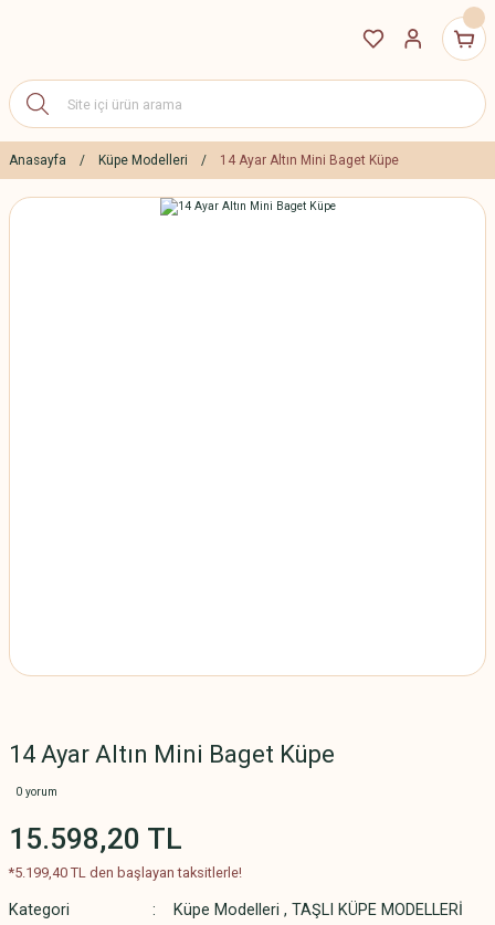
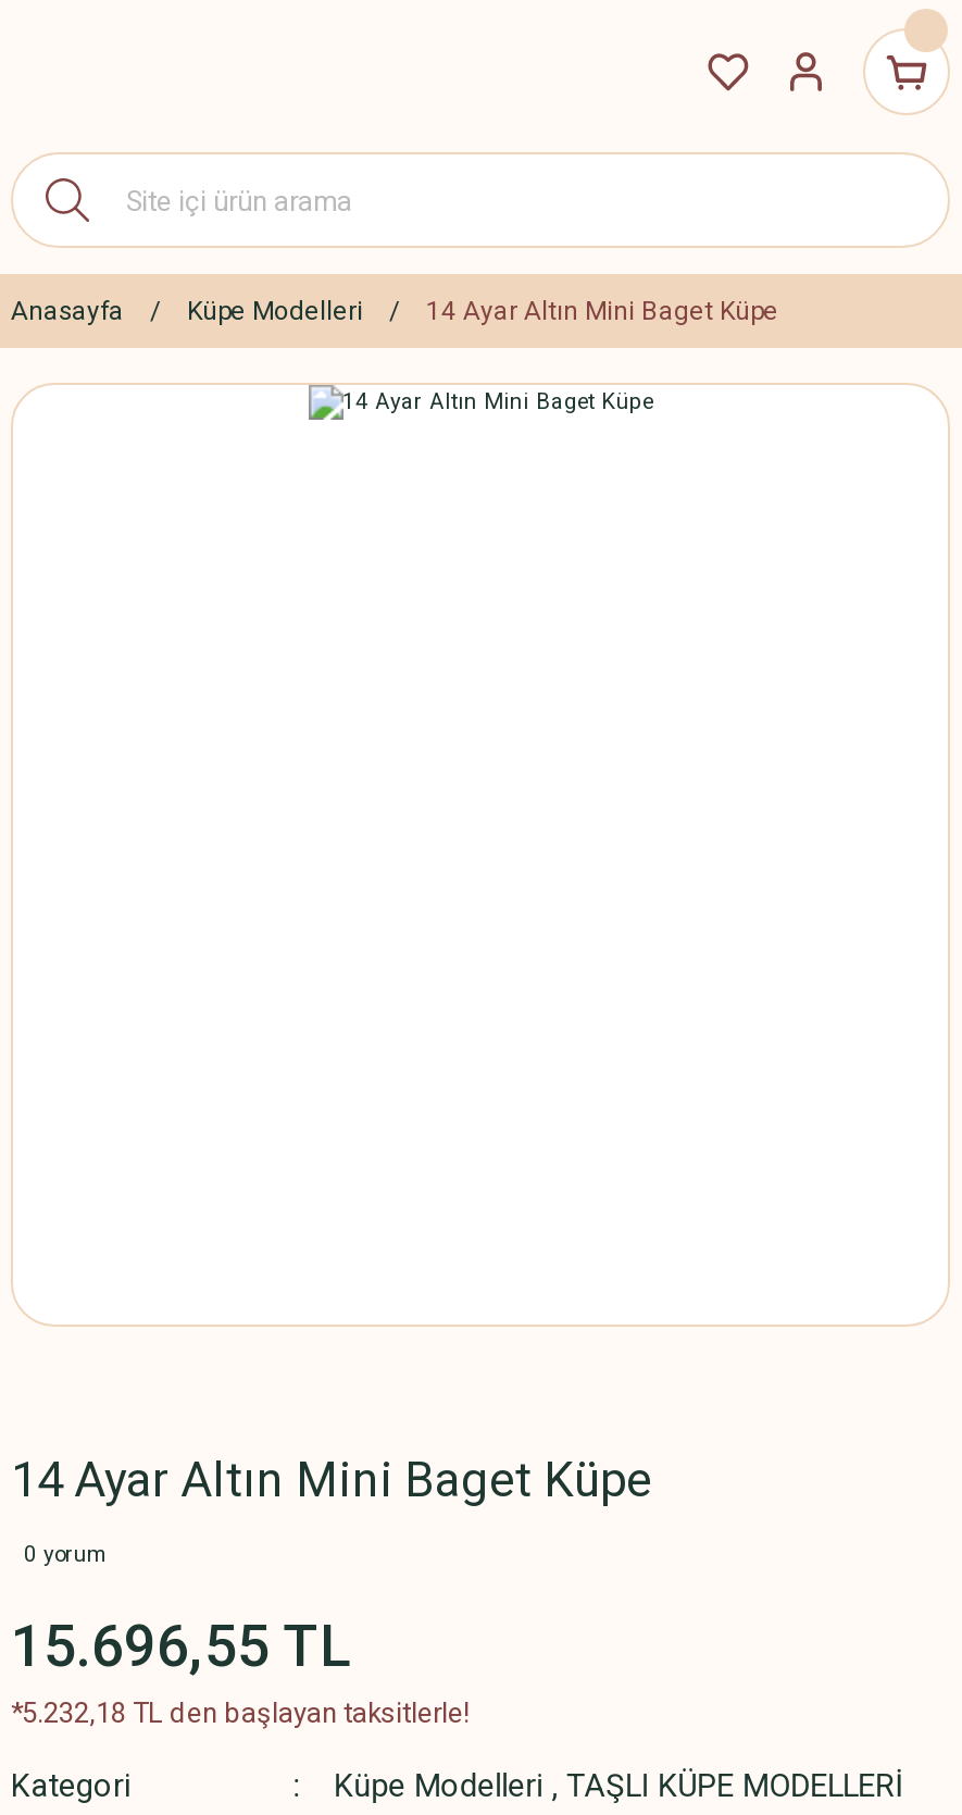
[9,822,182,855] 15.598,20 TL -> [11,1614,352,1679] 15.696,55 TL
[9,864,242,881] *5.199,40 TL den başlayan taksitlerle! -> [11,1696,470,1729] *5.232,18 TL den başlayan taksitlerle!

